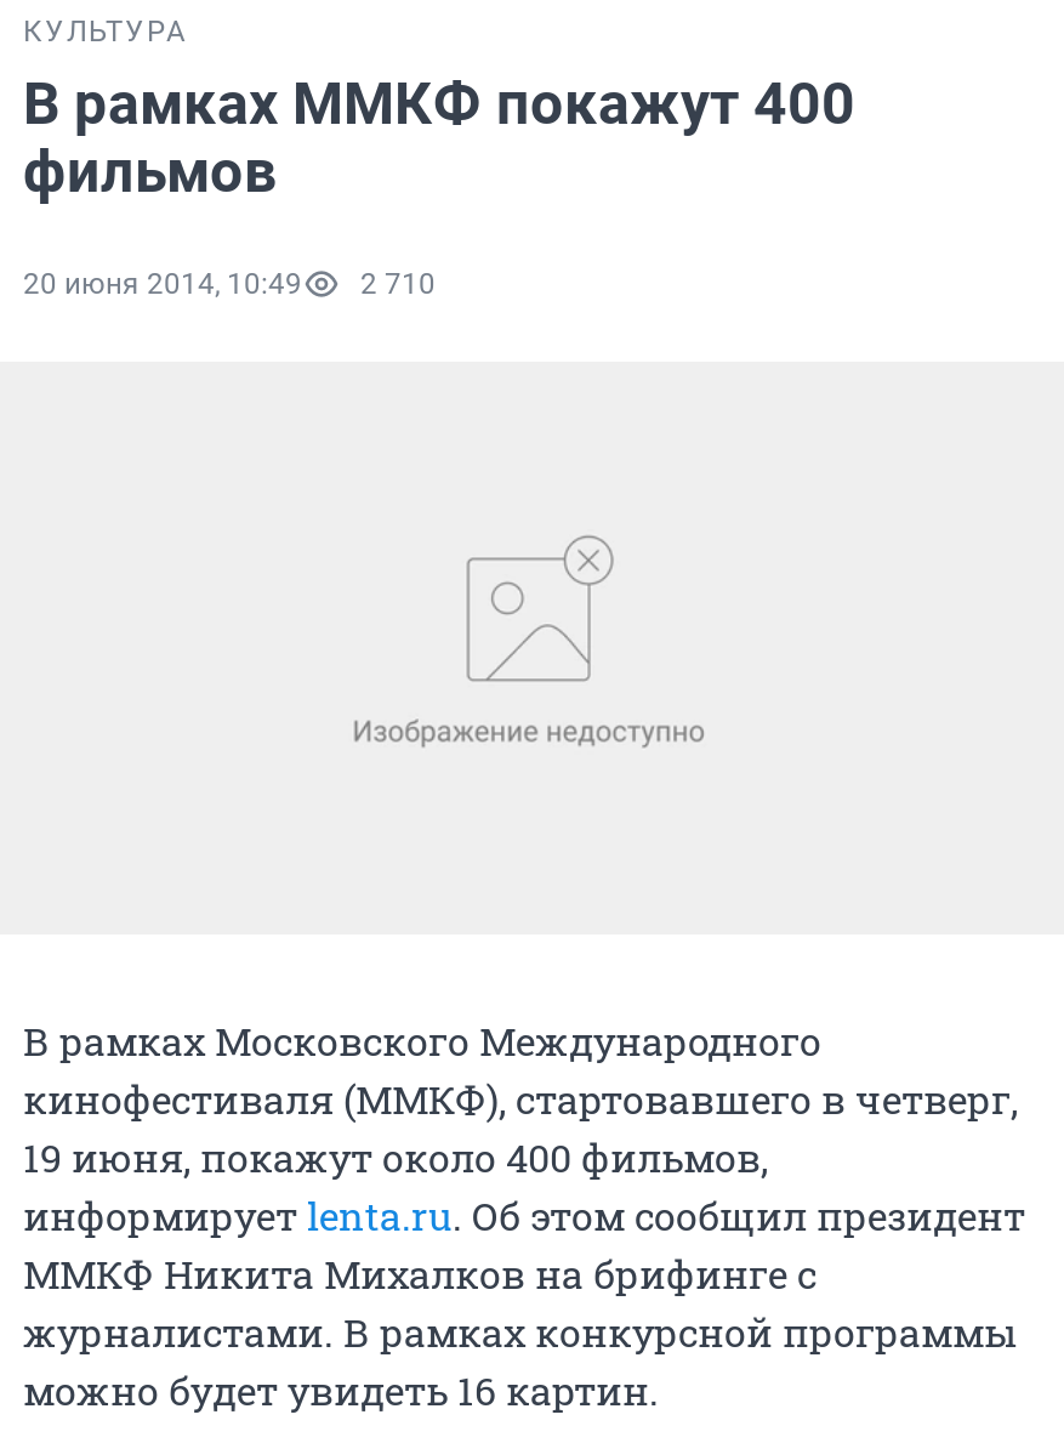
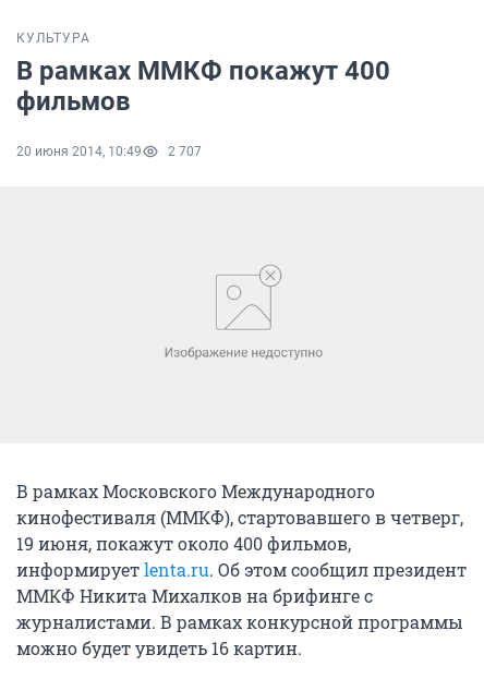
[23,267,436,301] 20 июня 2014, 10:49 2 710 -> [16,144,202,159] 20 июня 2014, 10:49 2 707

